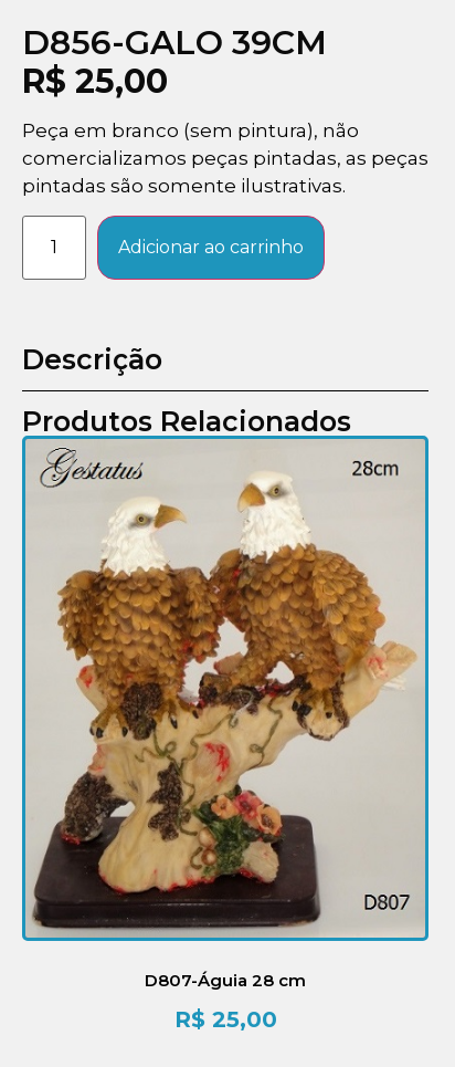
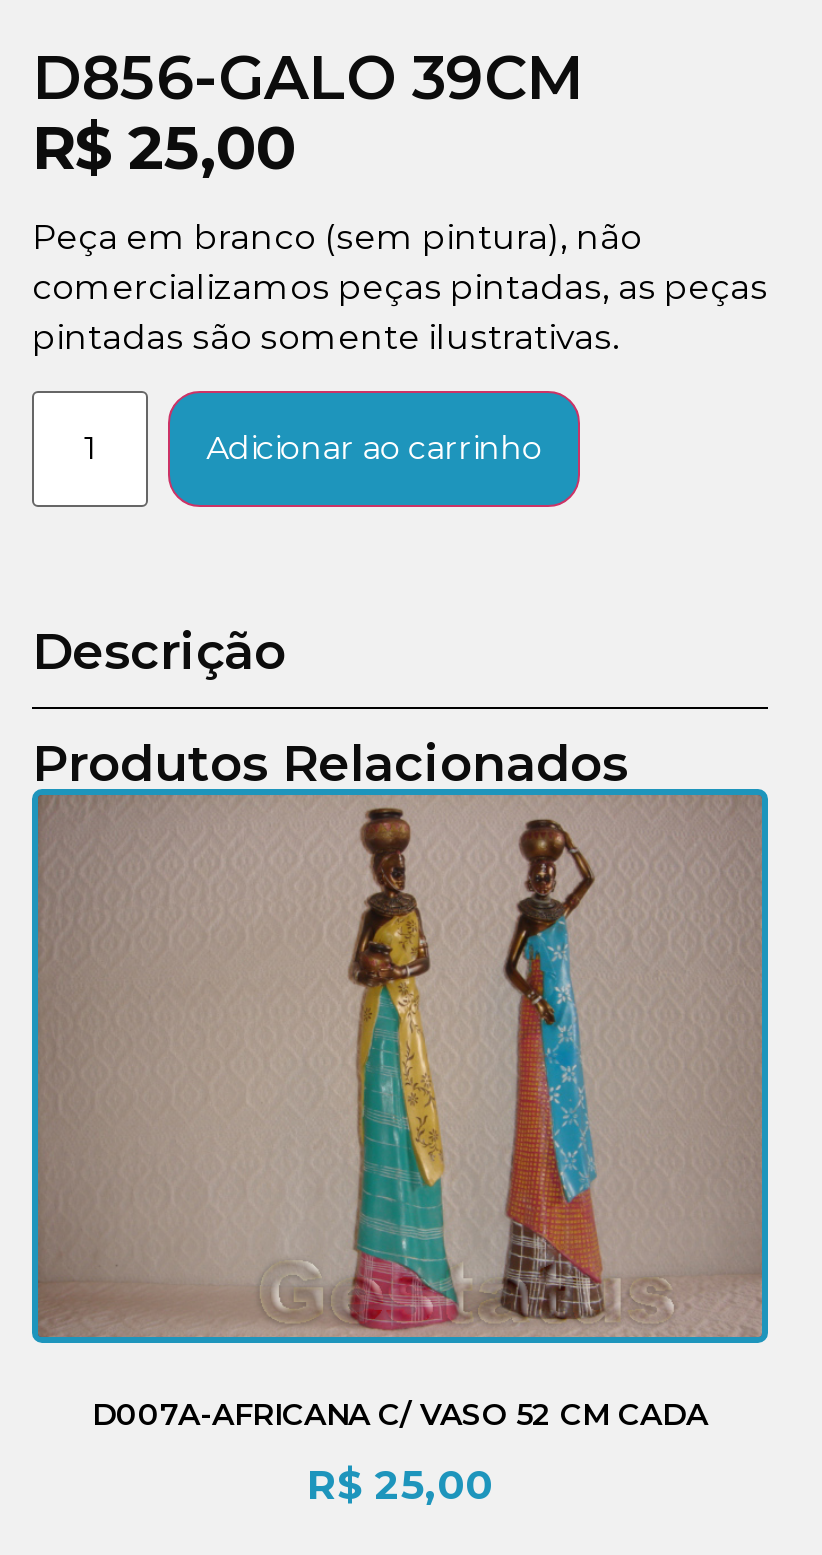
[24,439,425,990] [image] | D807-Águia 28 cm -> [36,795,762,1433] [image] | D007A-AFRICANA C/ VASO 52 CM CADA

